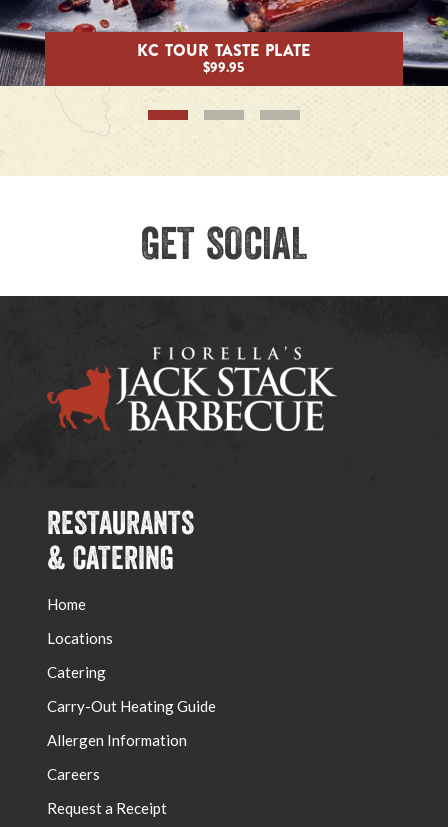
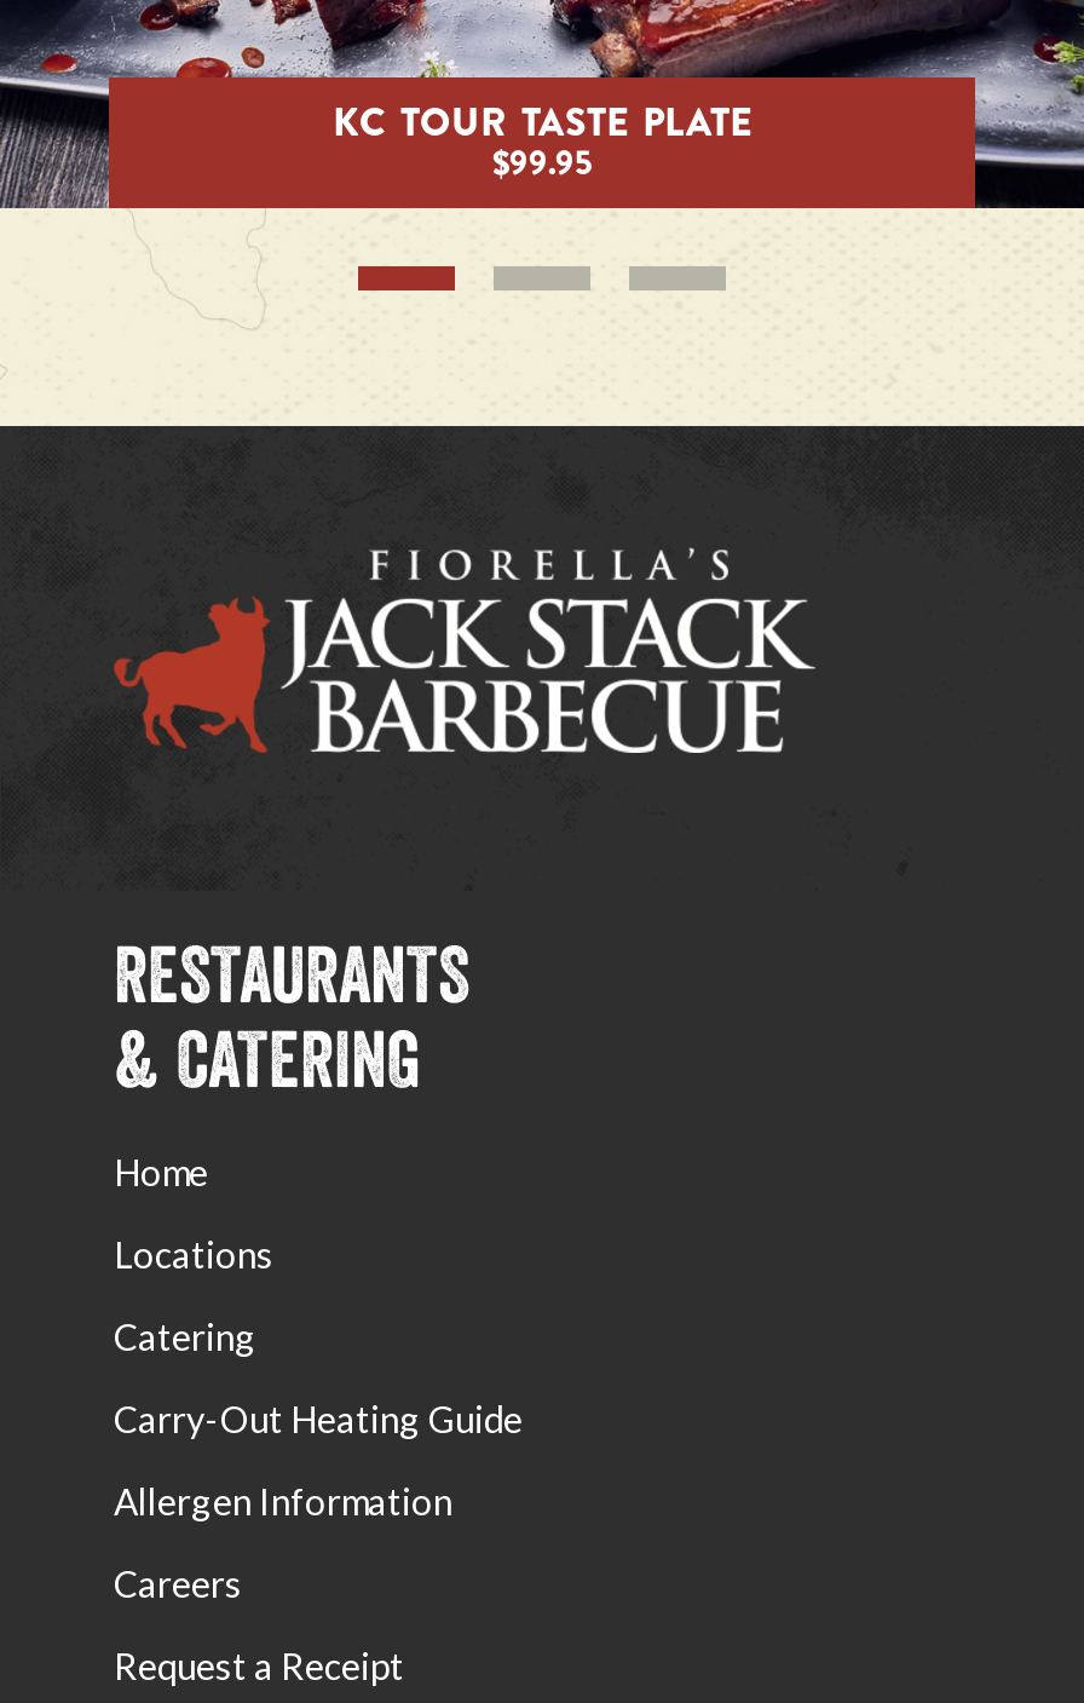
[141,225,307,269] GET SOCIAL -> none

